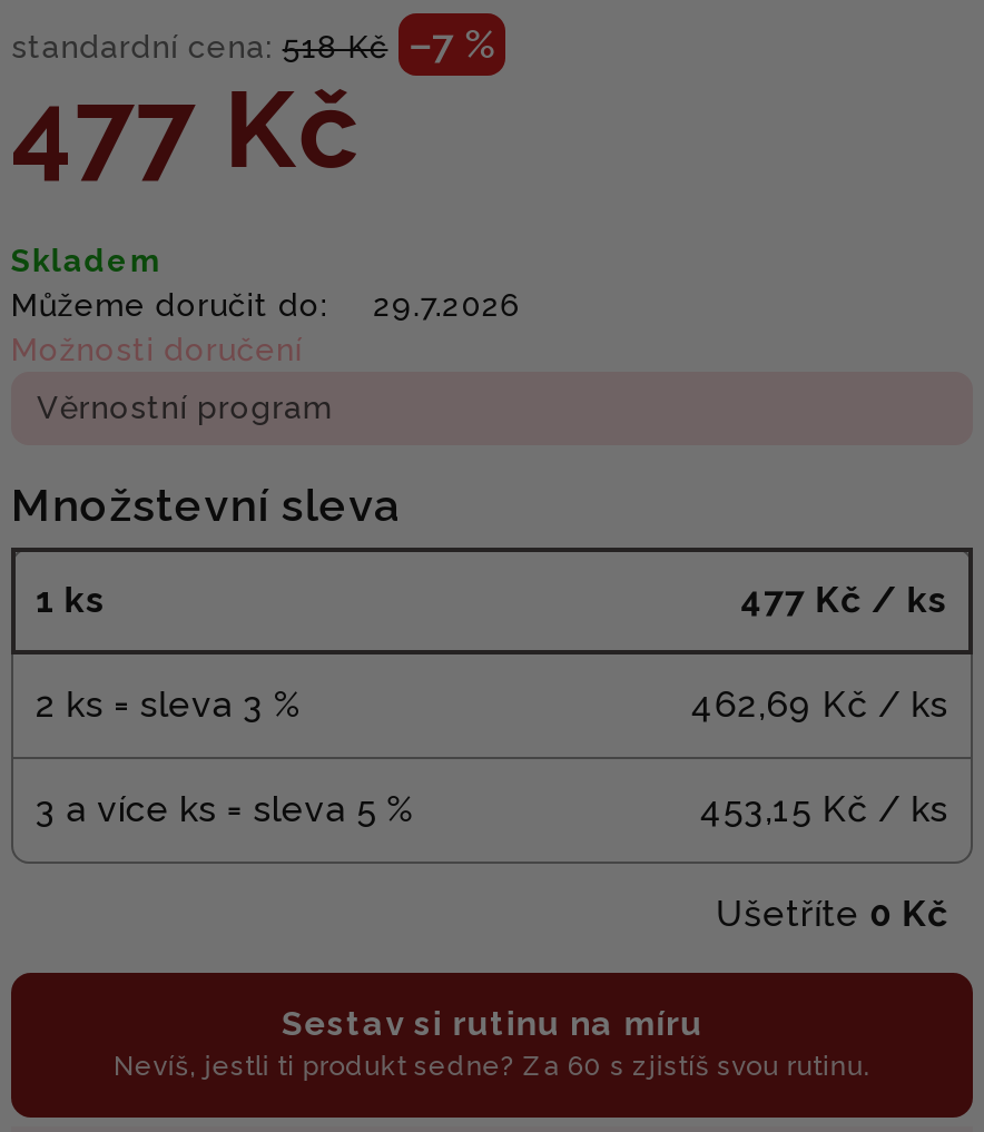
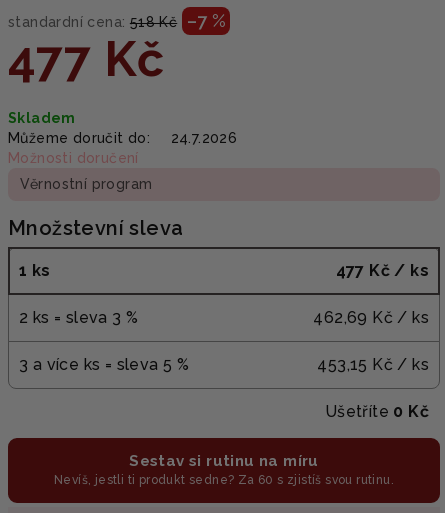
[11,287,521,323] Můžeme doručit do: 29.7.2026 -> [8,130,237,146] Můžeme doručit do: 24.7.2026

